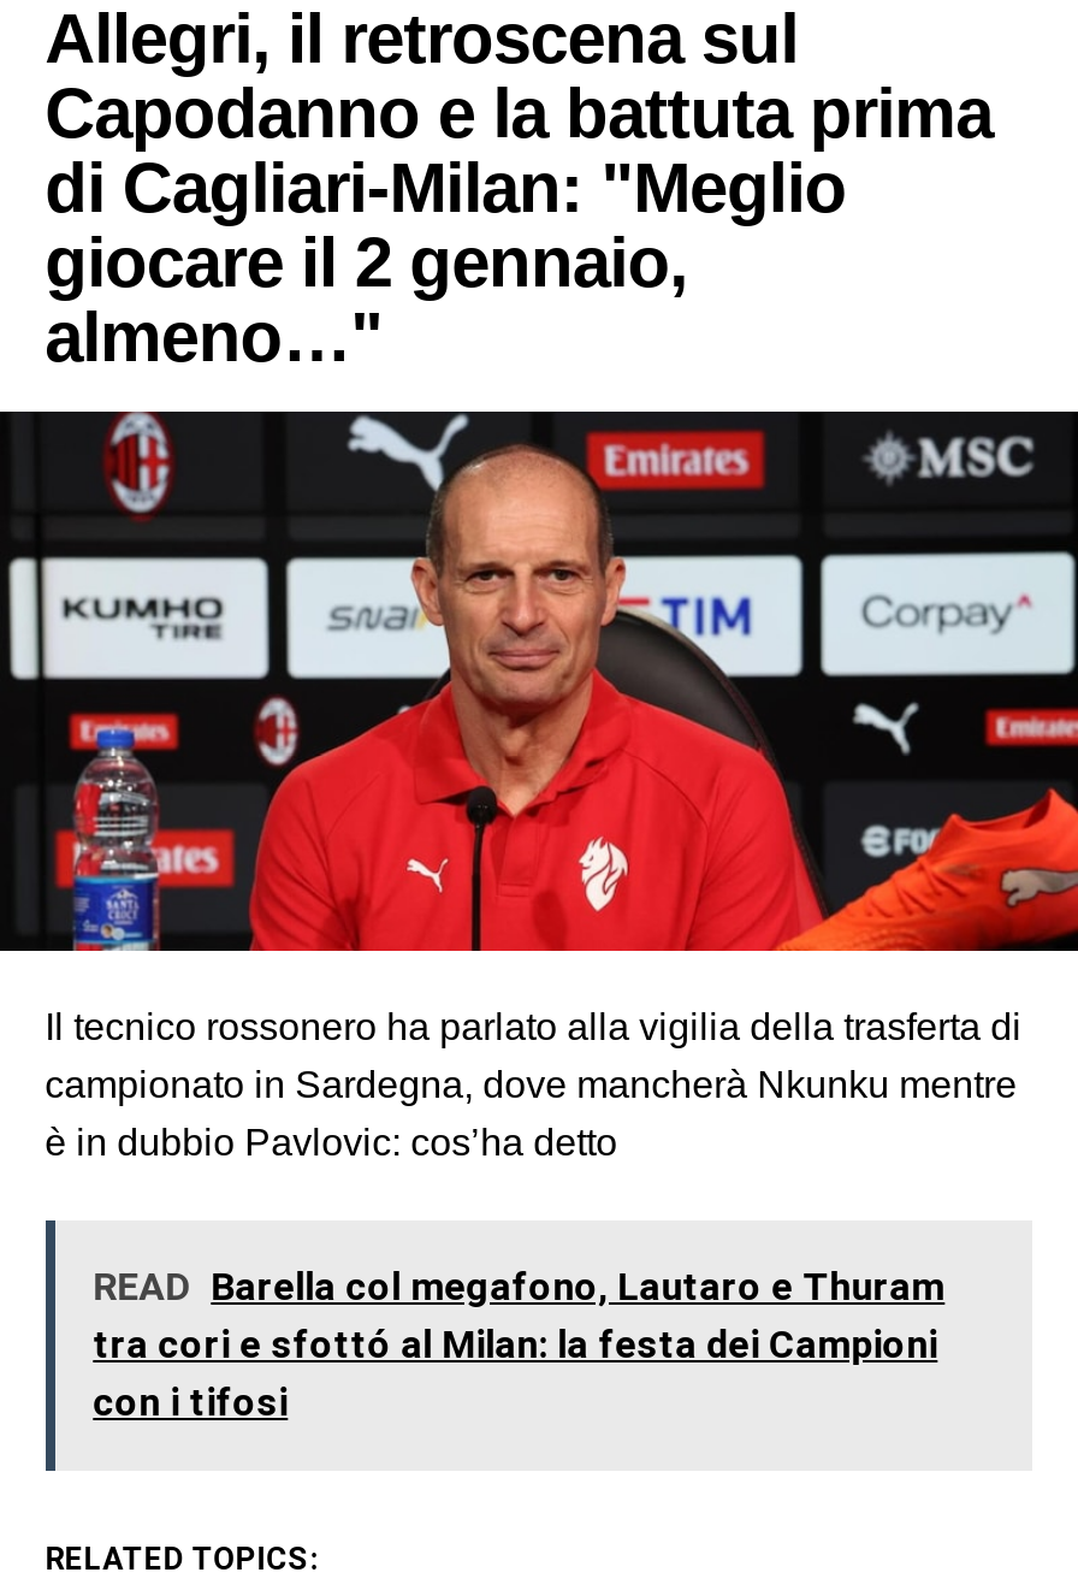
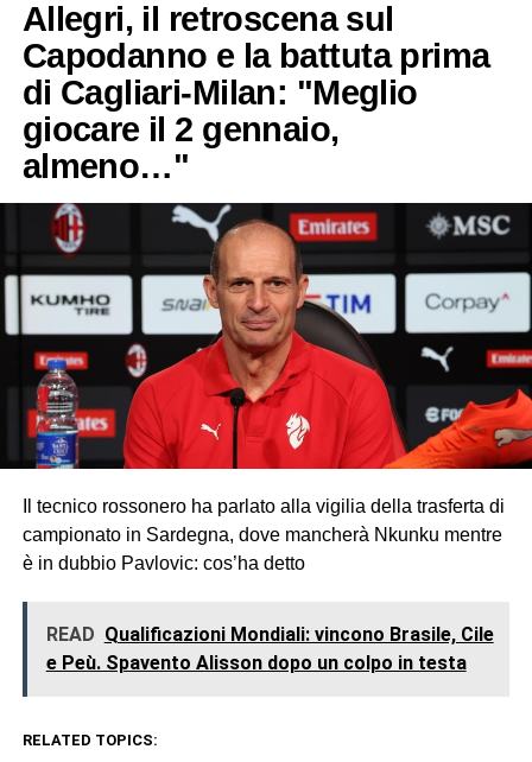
[93,1264,945,1425] READ Barella col megafono, Lautaro e Thuram | tra cori e sfottó al Milan: la festa dei Campioni | con i tifosi -> [46,623,494,674] READ Qualificazioni Mondiali: vincono Brasile, Cile | e Peù. Spavento Alisson dopo un colpo in testa

